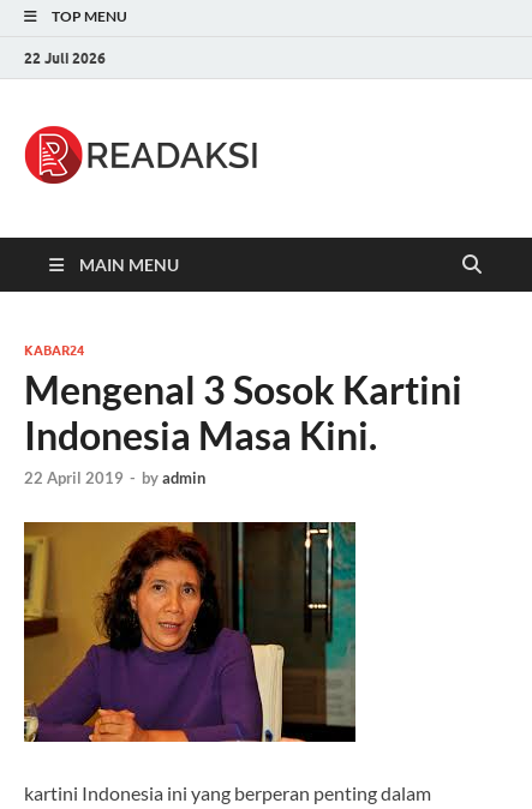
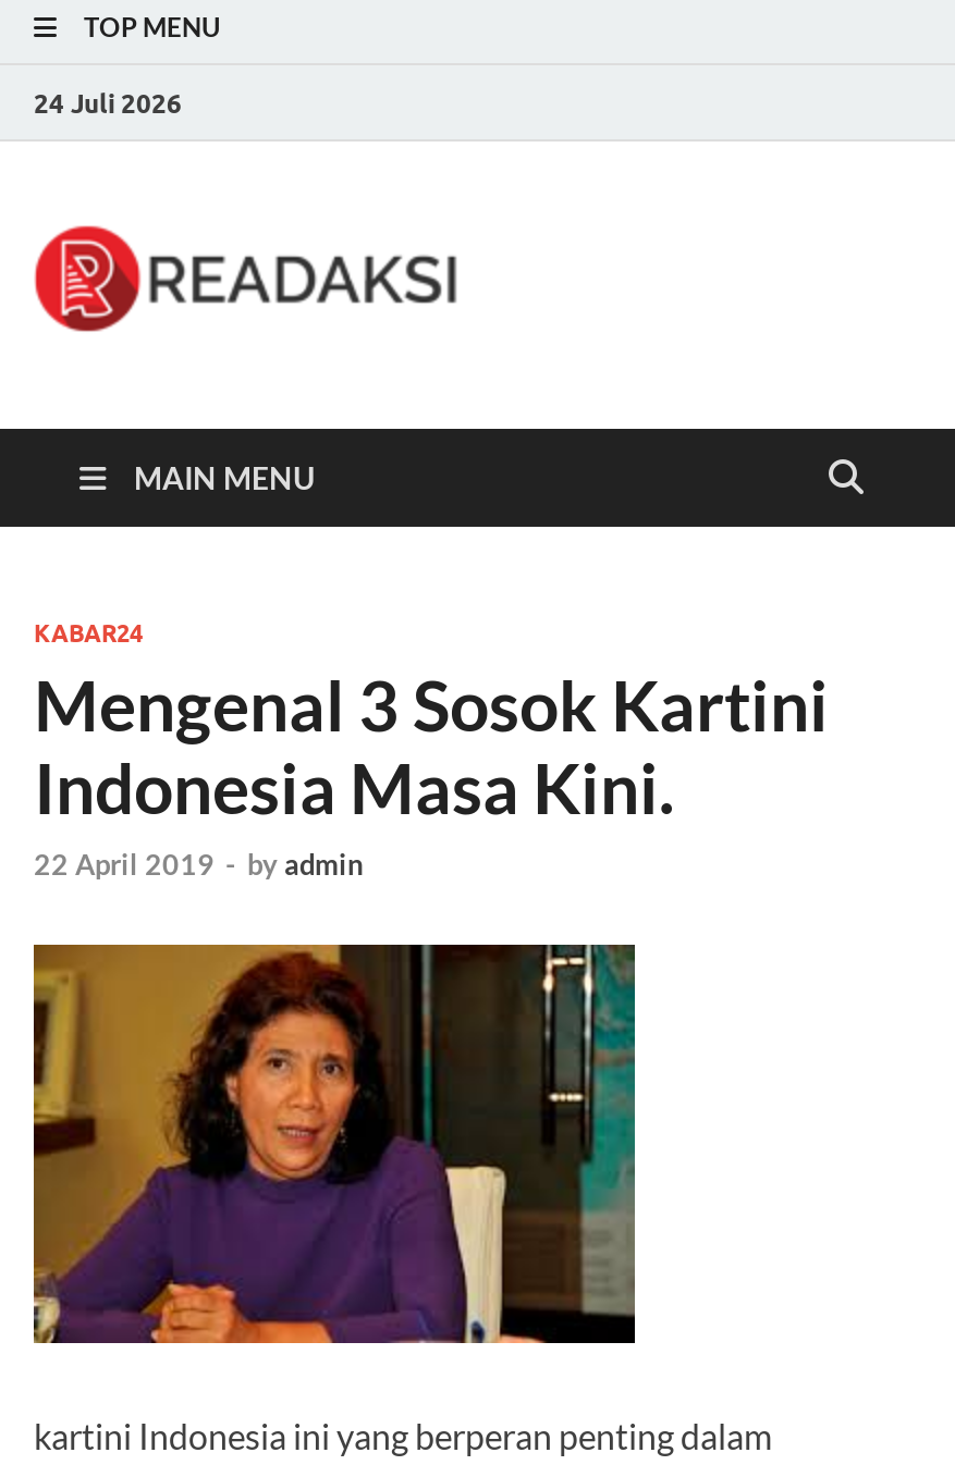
[24,49,106,67] 22 Juli 2026 -> [34,86,182,119] 24 Juli 2026

